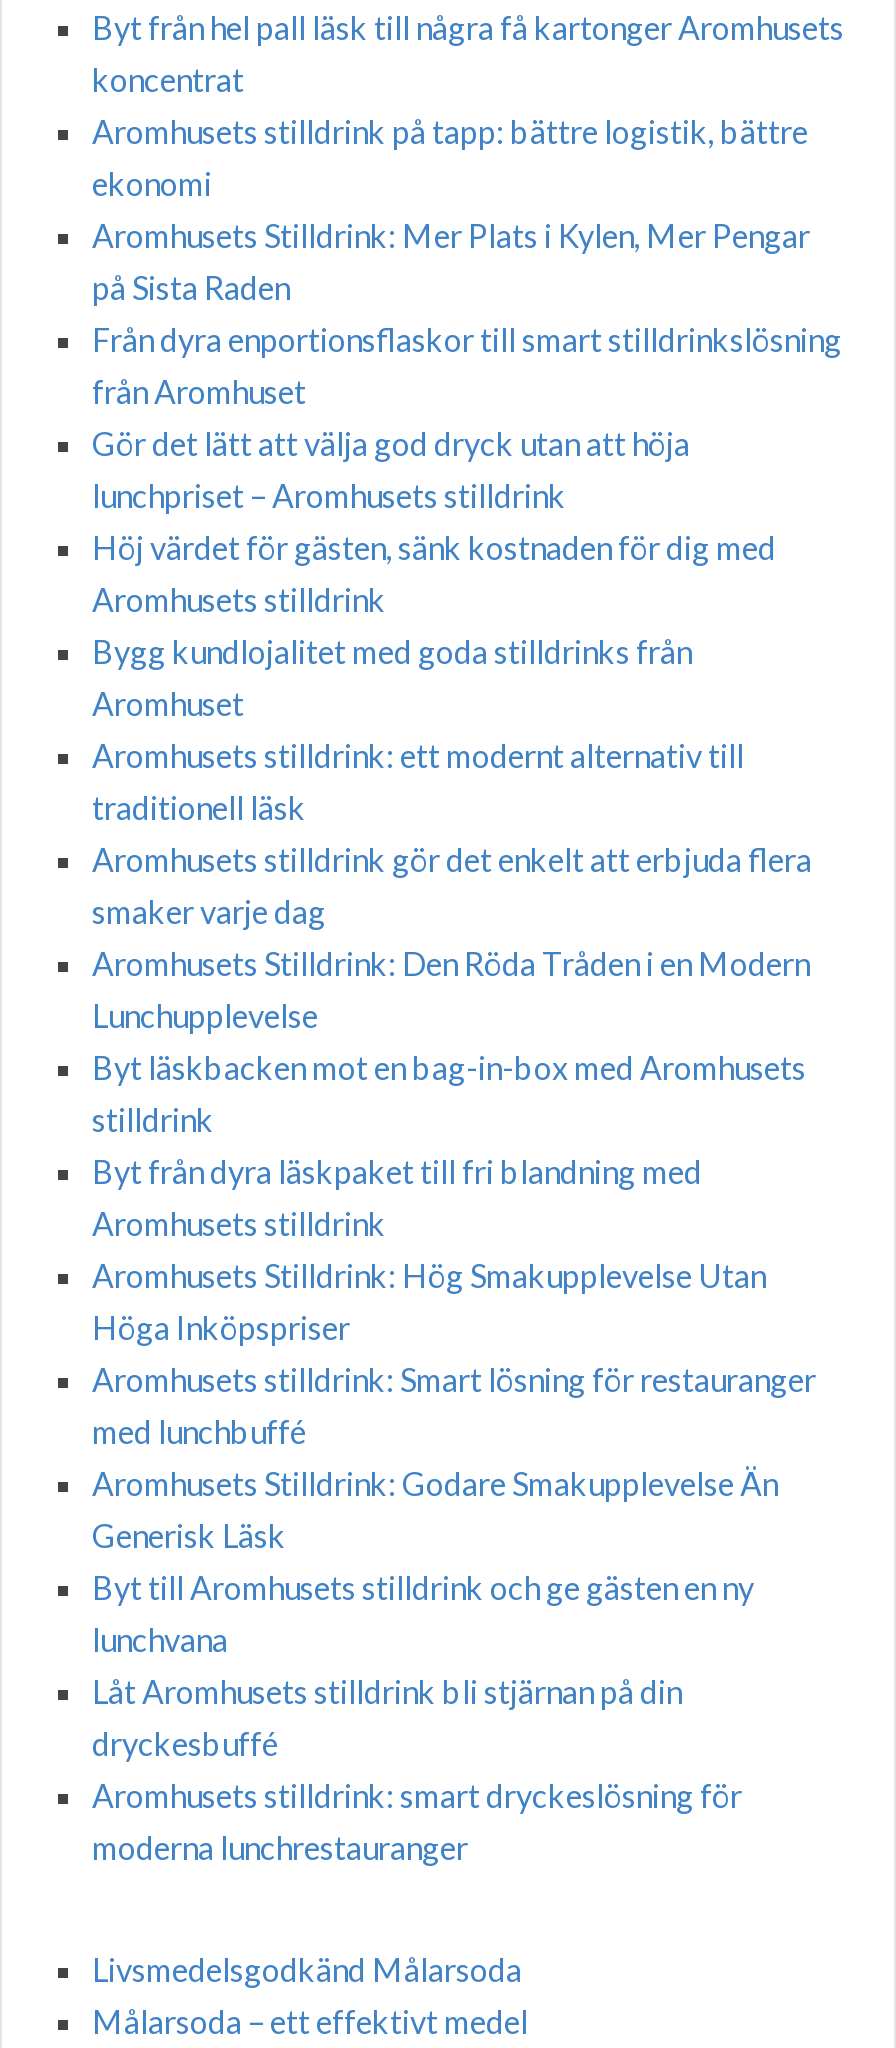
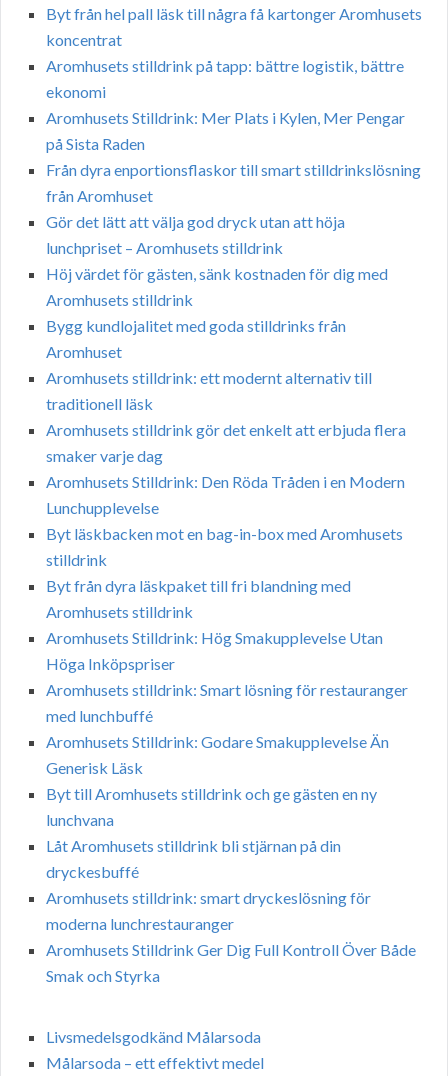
none -> [46,940,416,985] Aromhusets Stilldrink Ger Dig Full Kontroll Över Både | Smak och Styrka

